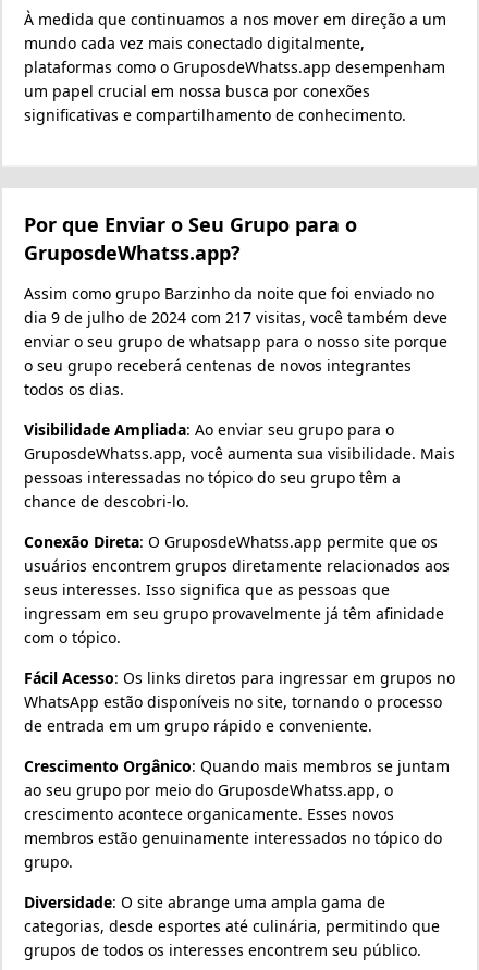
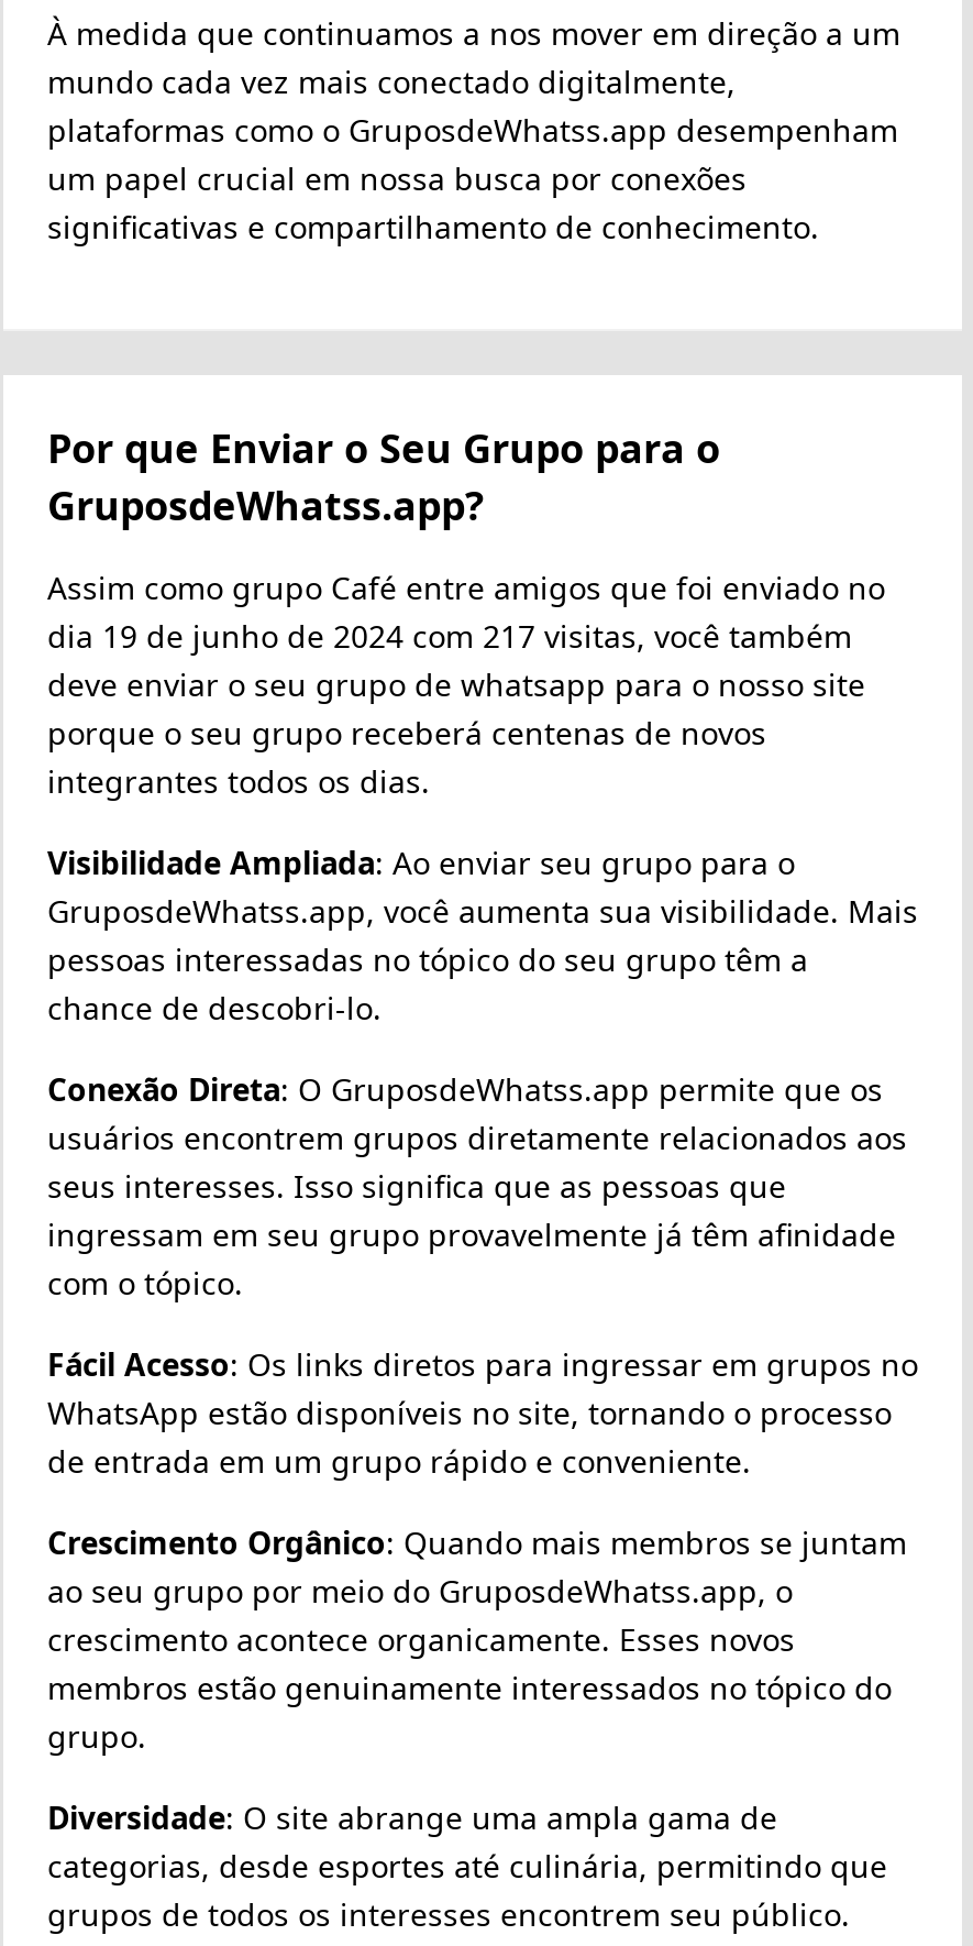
[24,283,447,400] Assim como grupo Barzinho da noite que foi enviado no | dia 9 de julho de 2024 com 217 visitas, você também deve | enviar o seu grupo de whatsapp para o nosso site porque | o seu grupo receberá centenas de novos integrantes | todos os dias. -> [47,567,885,802] Assim como grupo Café entre amigos que foi enviado no | dia 19 de junho de 2024 com 217 visitas, você também | deve enviar o seu grupo de whatsapp para o nosso site | porque o seu grupo receberá centenas de novos | integrantes todos os dias.

